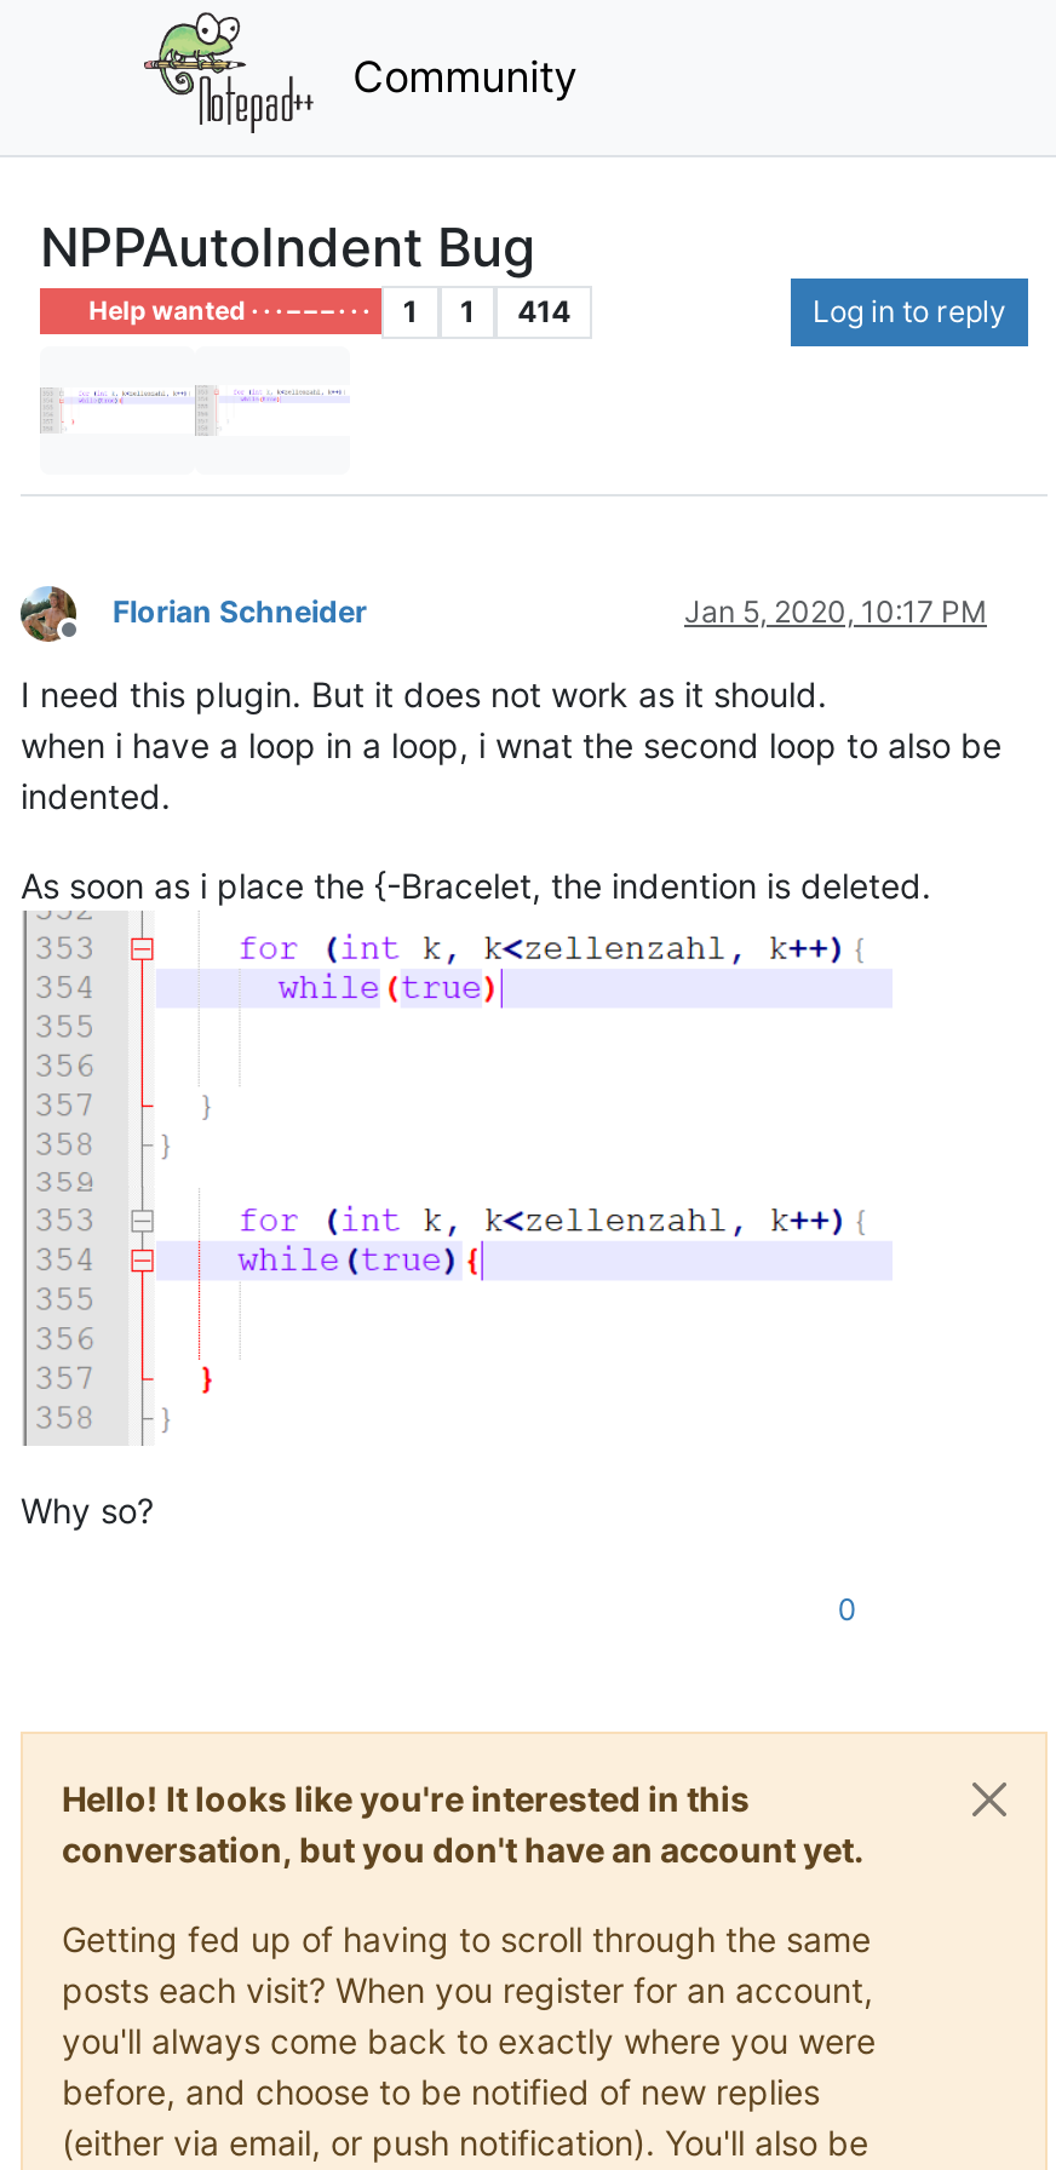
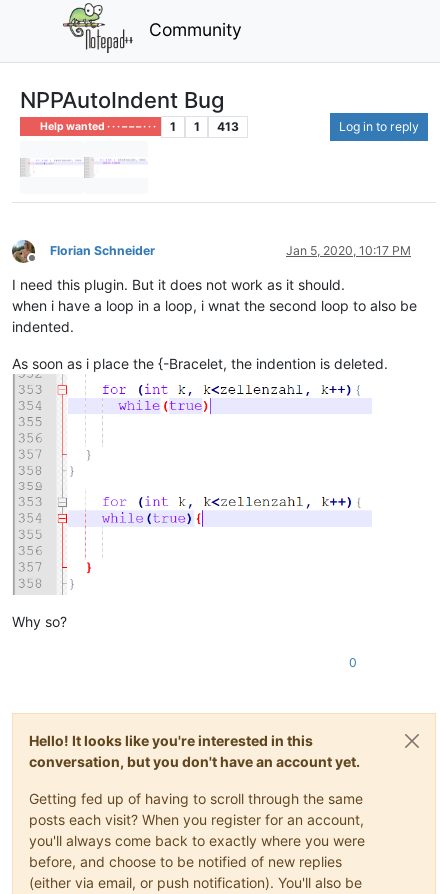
[84,293,571,329] Help wanted · · · – – – · · · 1 1 414 -> [38,119,239,134] Help wanted · · · – – – · · · 1 1 413

